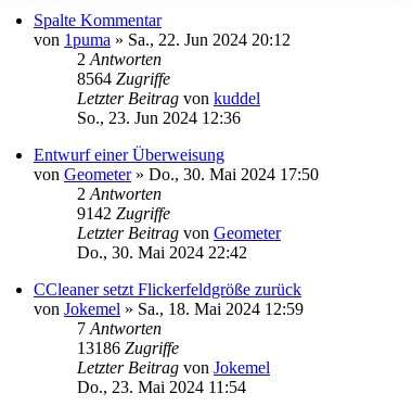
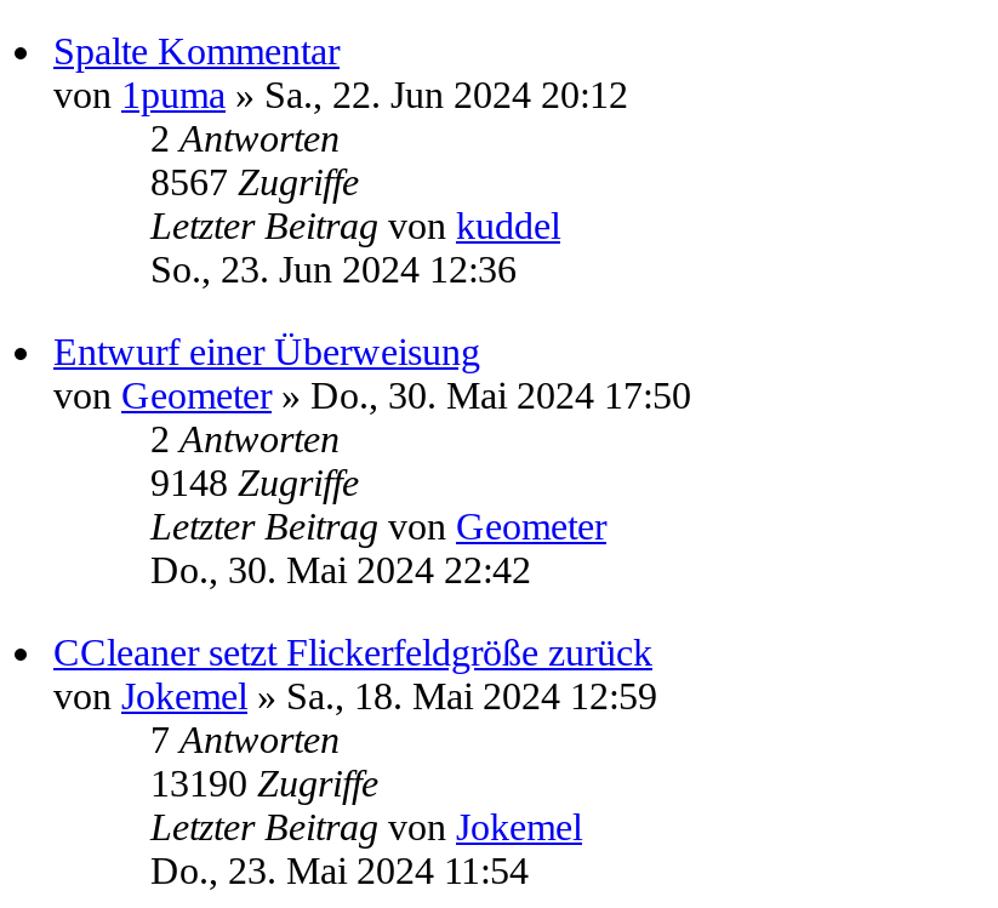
[77,69,170,88] 8564 Zugriffe -> [150,161,359,202] 8567 Zugriffe
[77,204,170,222] 9142 Zugriffe -> [150,462,359,503] 9148 Zugriffe
[77,339,179,357] 13186 Zugriffe -> [150,762,378,804] 13190 Zugriffe

